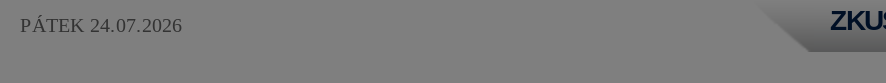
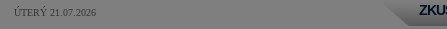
[20,14,182,36] PÁTEK 24.07.2026 -> [14,7,96,18] ÚTERÝ 21.07.2026

